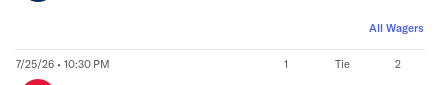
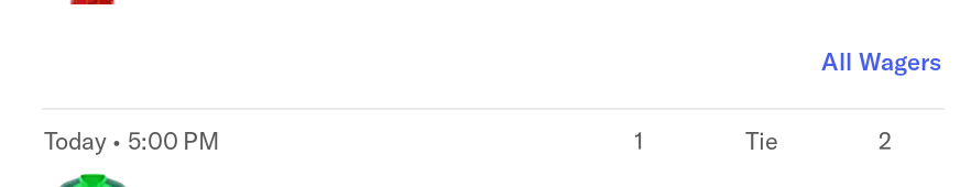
[16,57,110,71] 7/25/26 • 10:30 PM -> [44,125,220,156] Today • 5:00 PM

